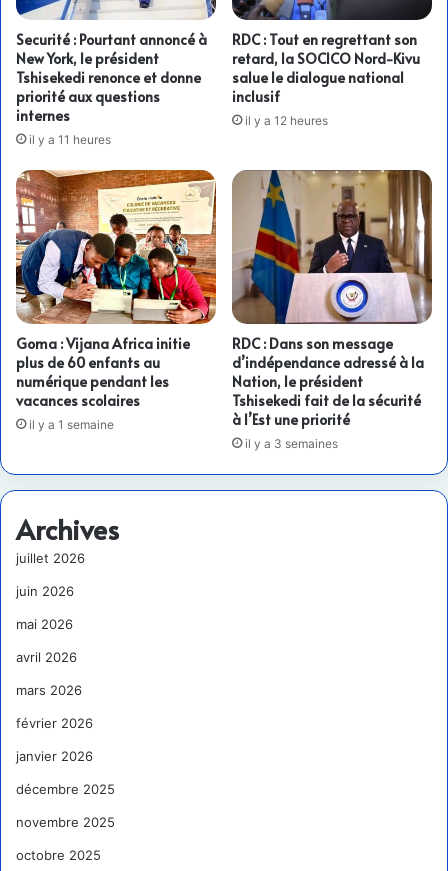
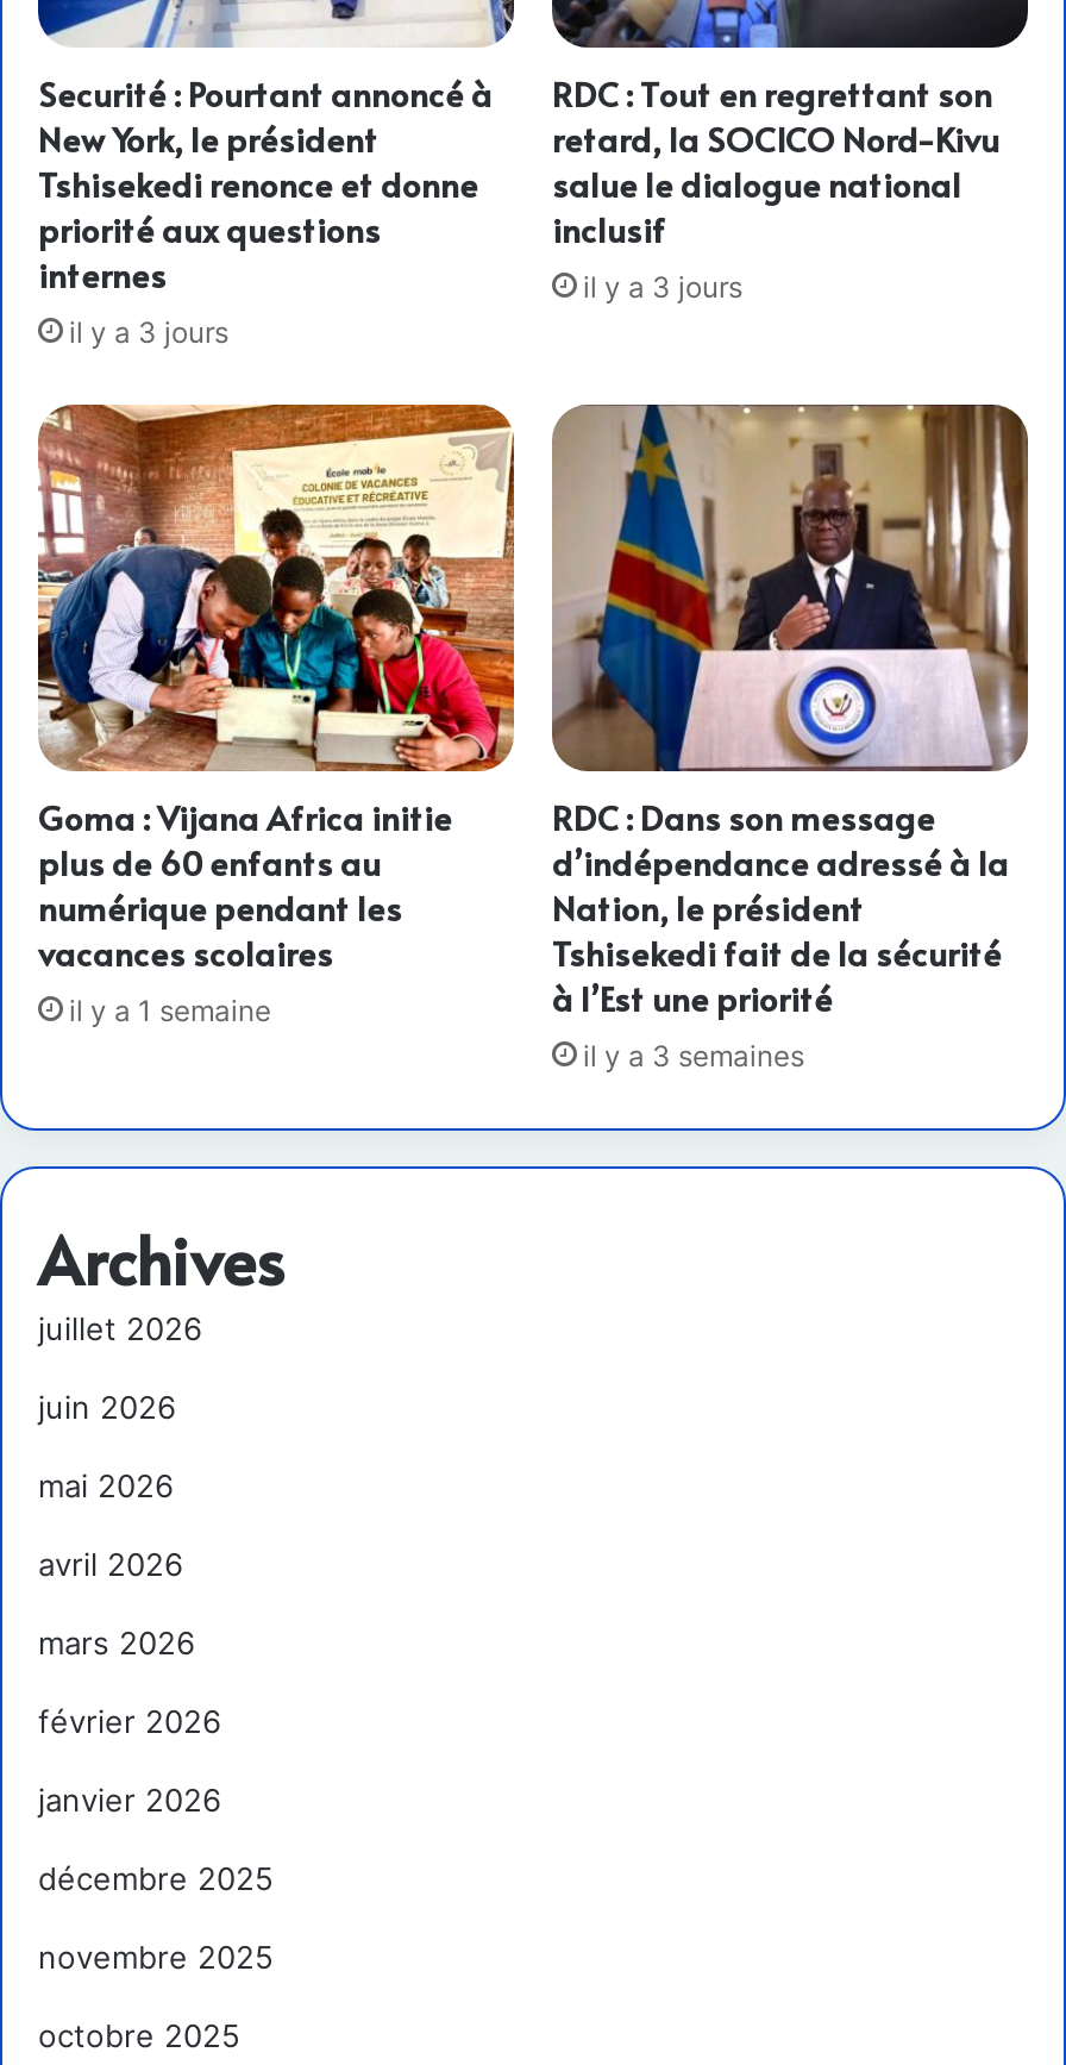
[245,113,328,128] il y a 12 heures -> [583,268,742,304] il y a 3 jours
[29,132,111,147] il y a 11 heures -> [69,313,228,349] il y a 3 jours

